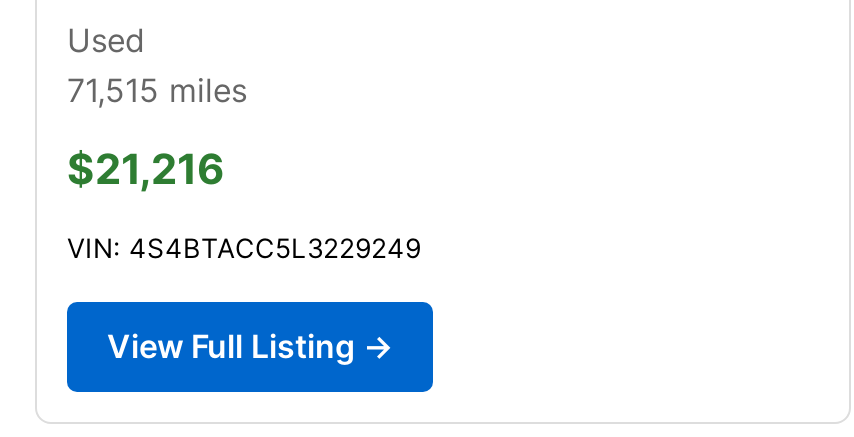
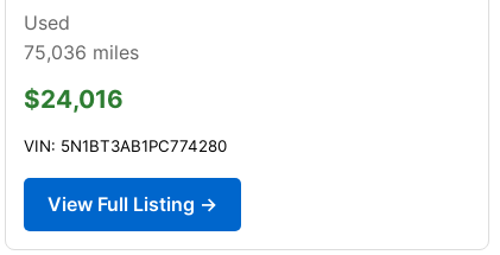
[67,70,247,110] 71,515 miles -> [24,40,139,64] 75,036 miles
[67,144,225,194] $21,216 -> [24,84,124,114] $24,016
[67,232,421,264] VIN: 4S4BTACC5L3229249 -> [24,136,227,155] VIN: 5N1BT3AB1PC774280

